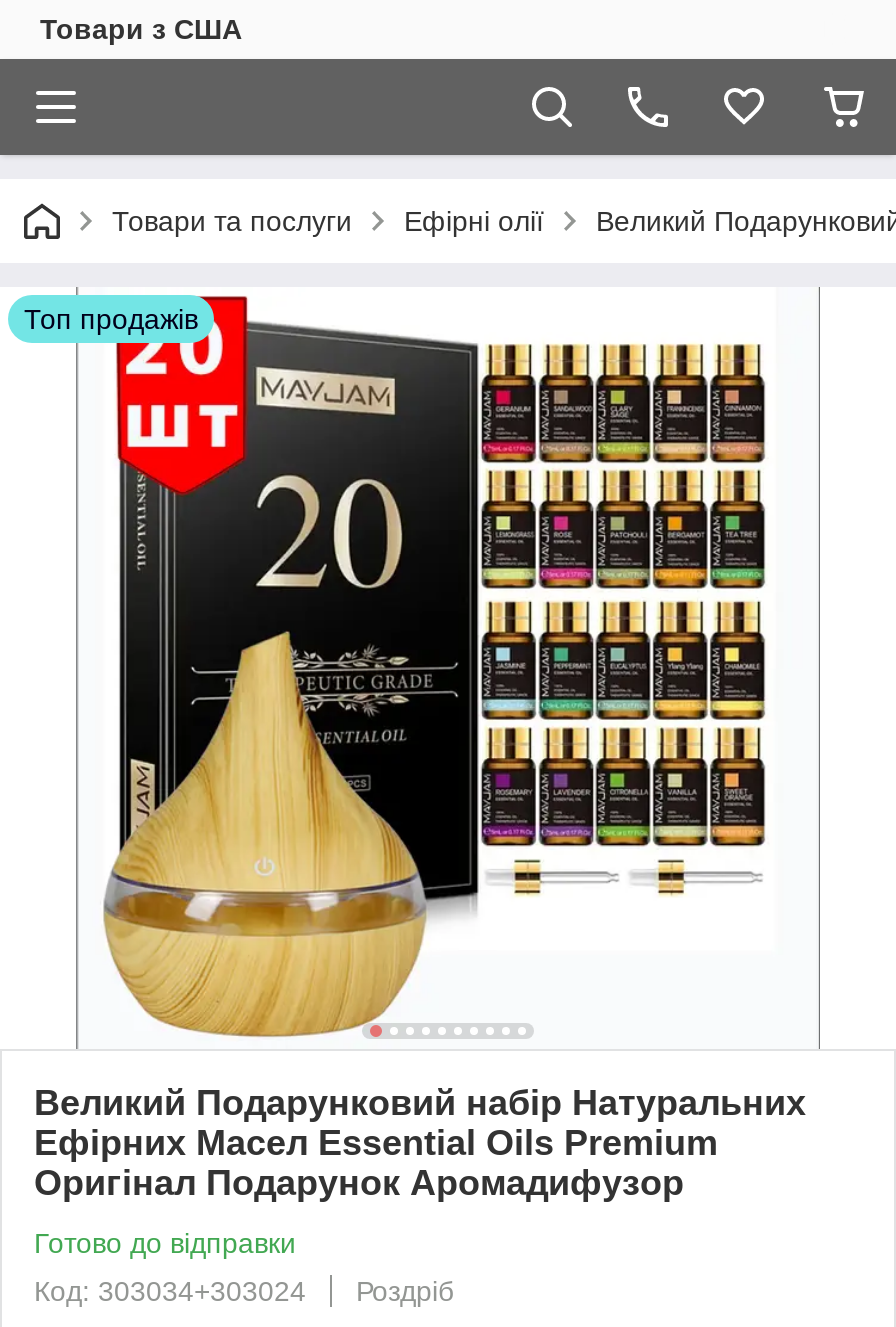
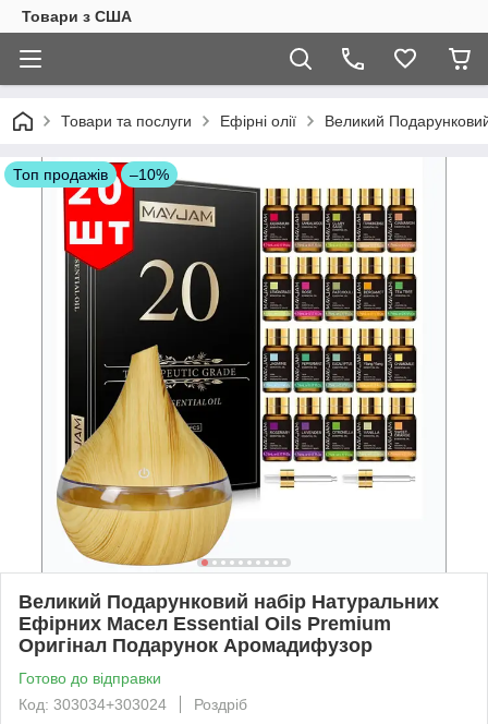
none -> [130,166,169,183] –10%

